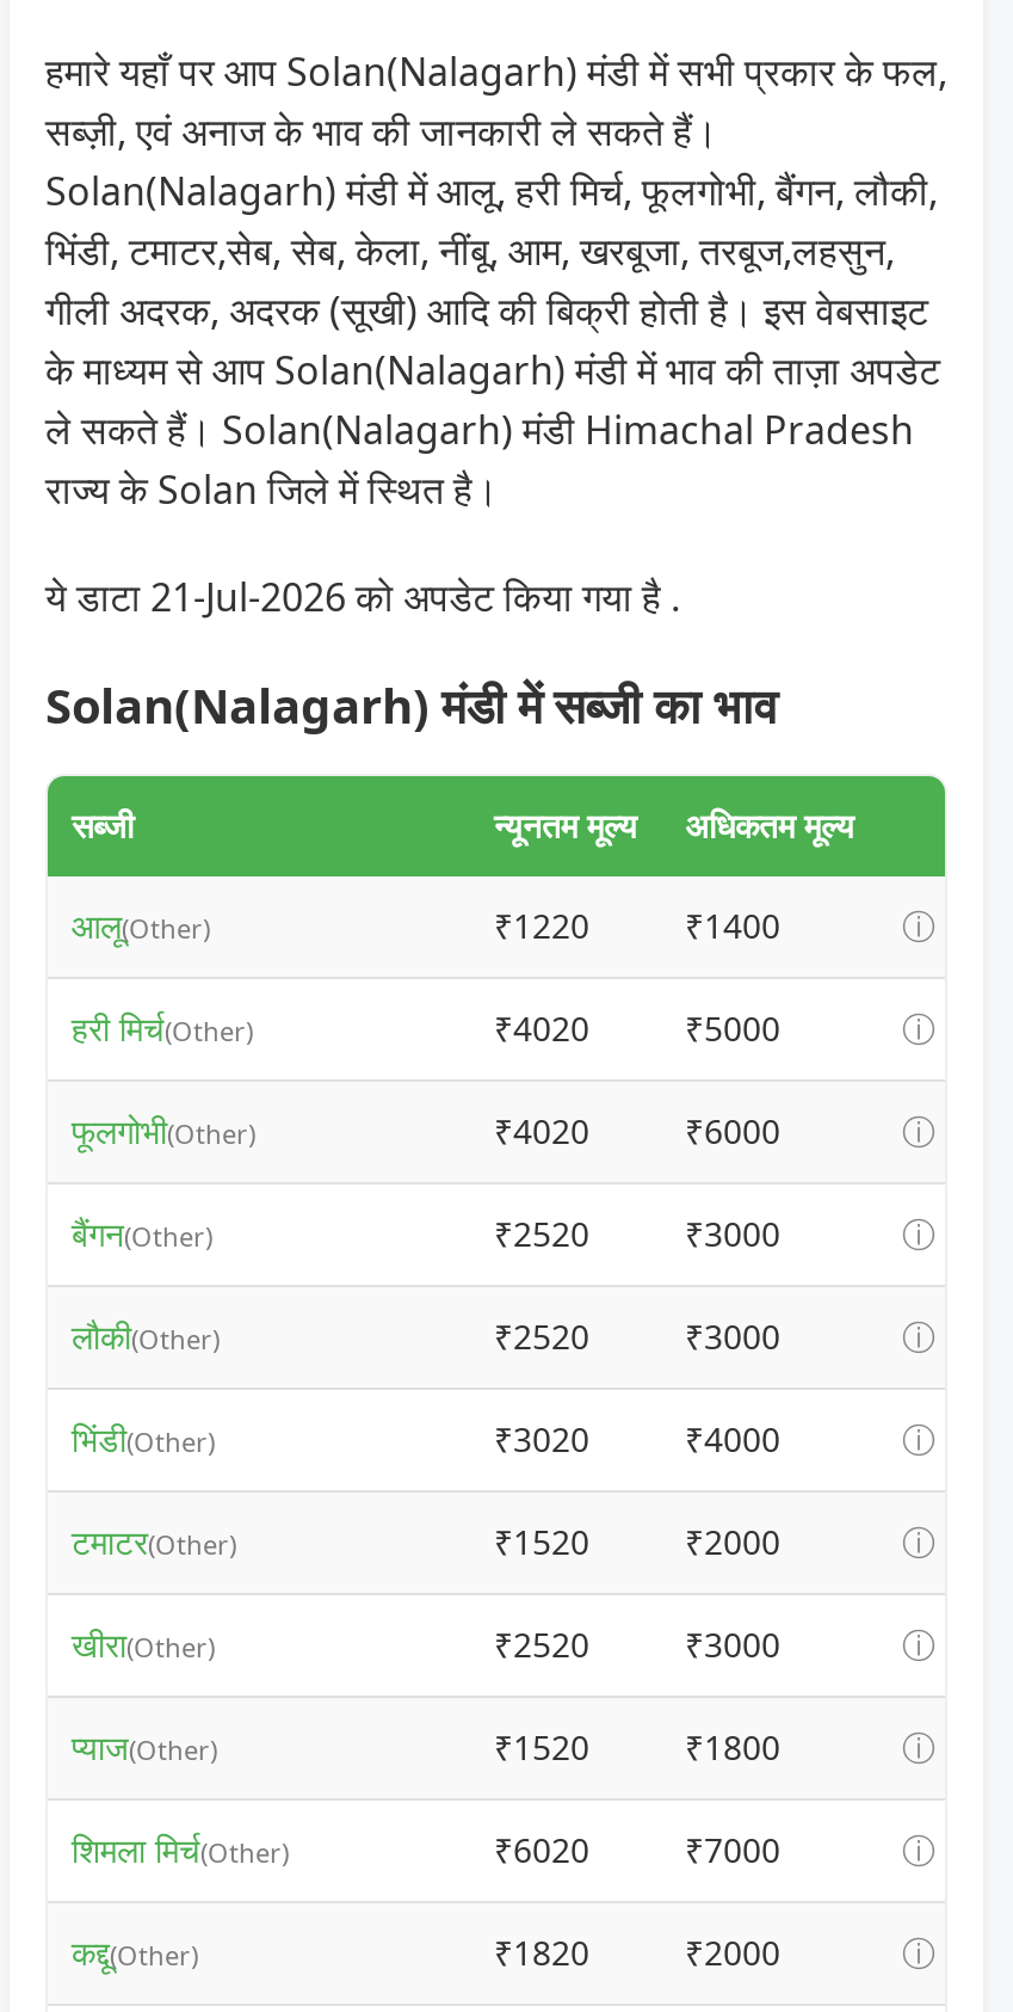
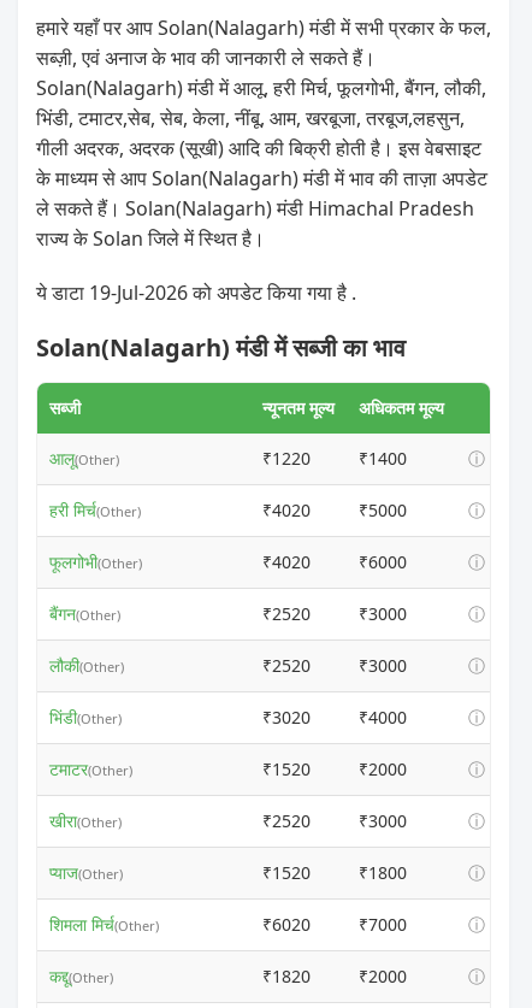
[45,571,680,623] ये डाटा 21-Jul-2026 को अपडेट किया गया है . -> [36,279,356,306] ये डाटा 19-Jul-2026 को अपडेट किया गया है .

